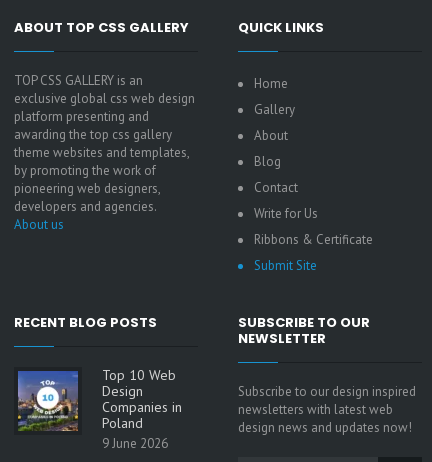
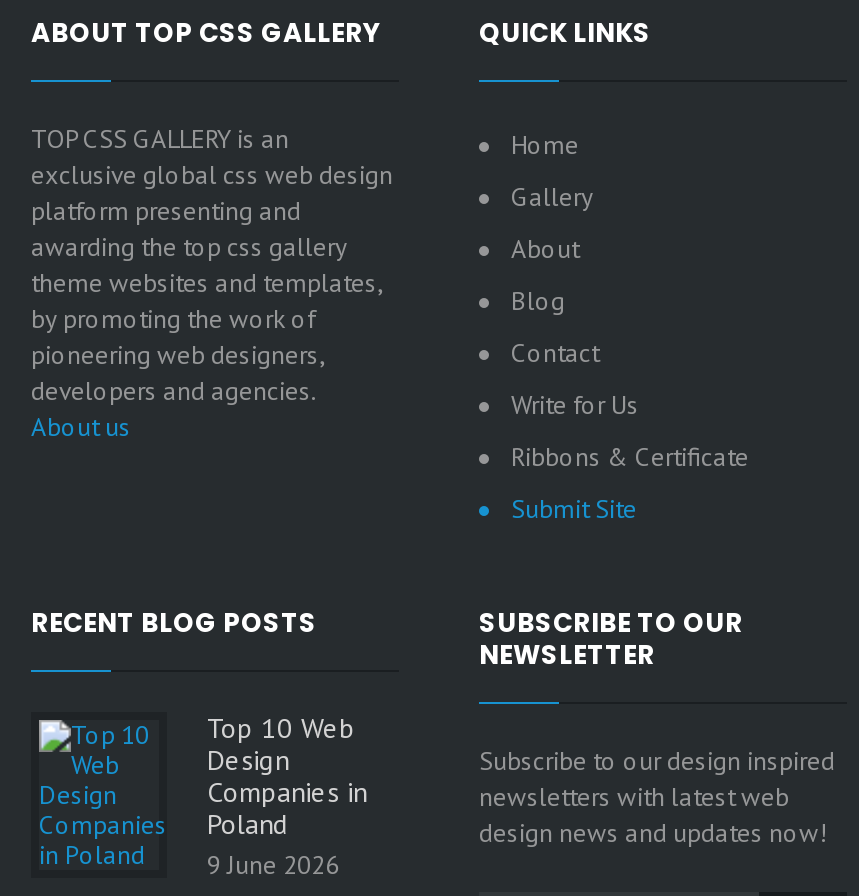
[17,370,80,443] [image] -> [37,718,165,866] [image]

